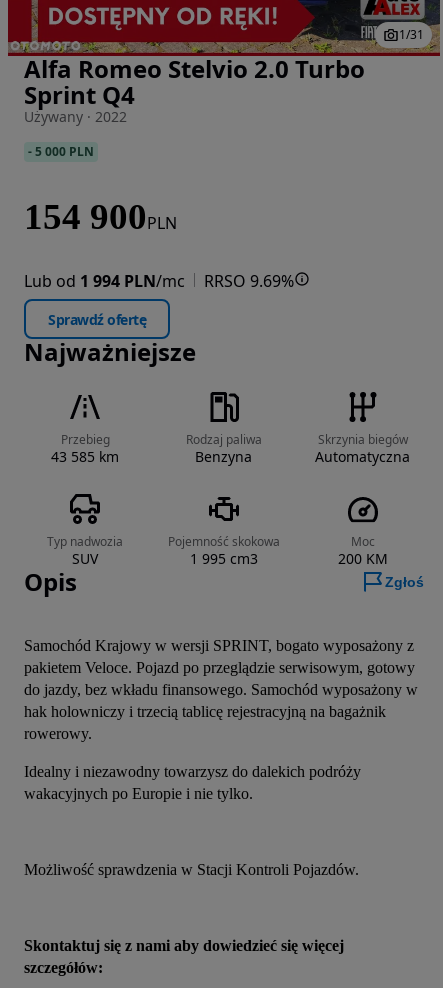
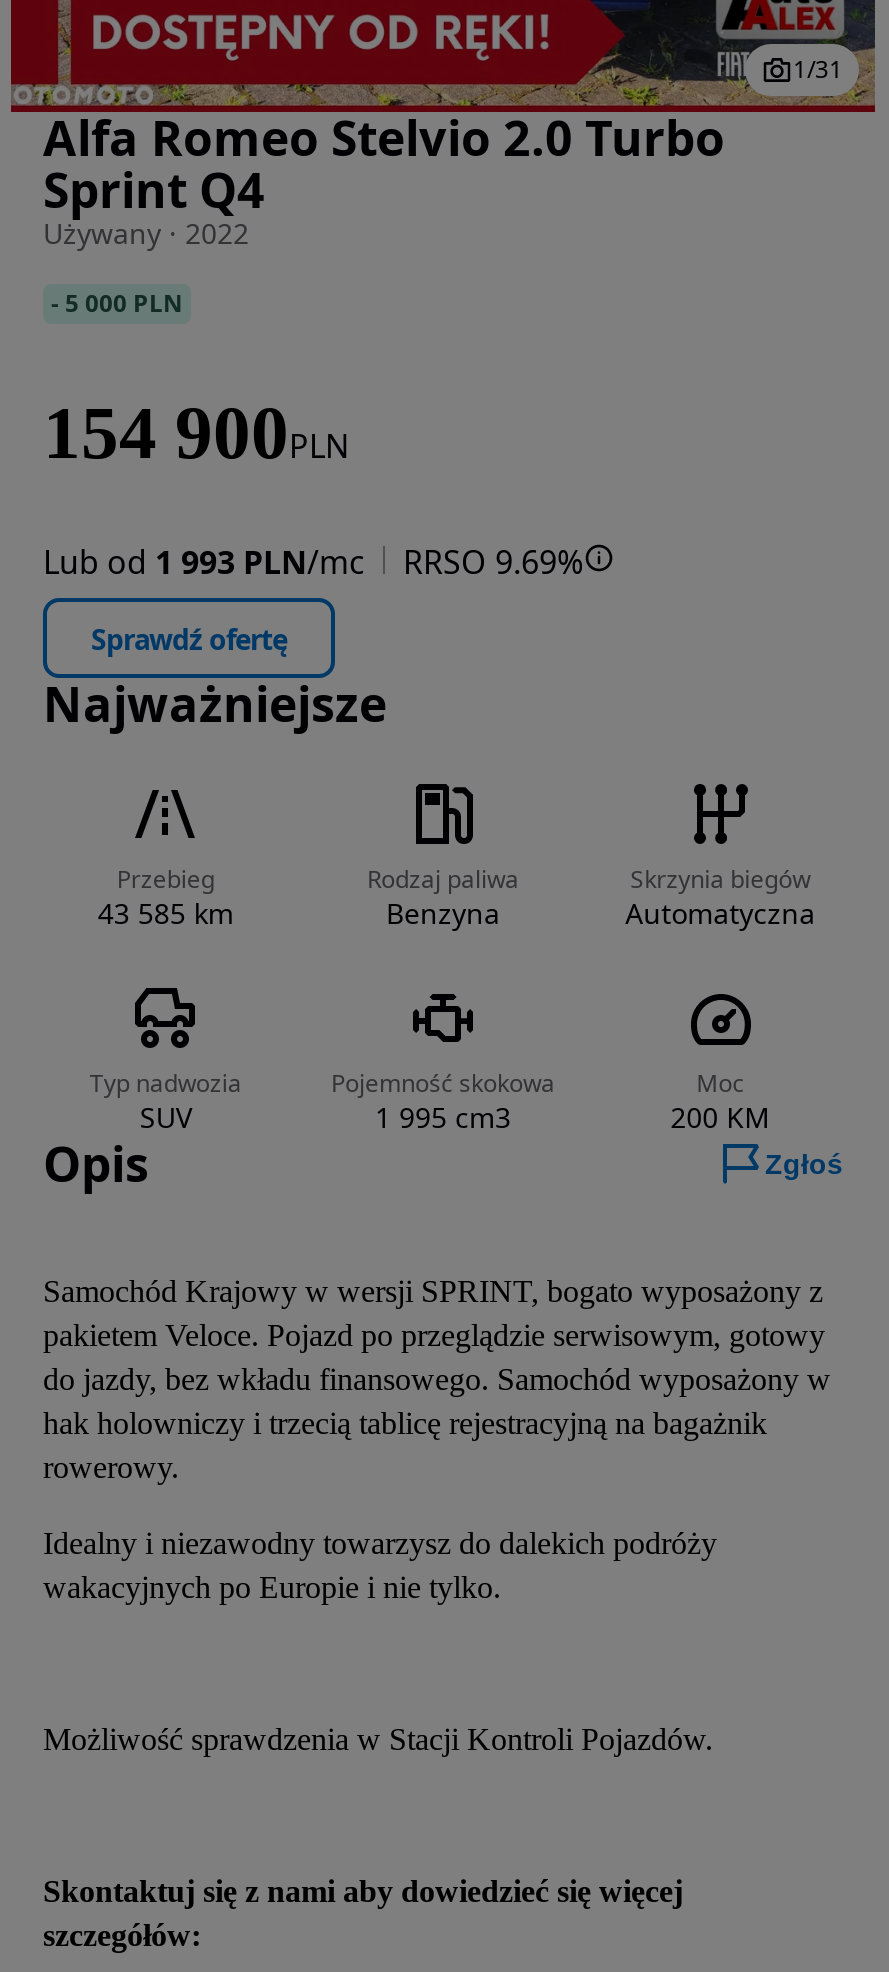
[24,270,294,292] Lub od 1 994 PLN/mc RRSO 9.69% -> [43,540,583,584] Lub od 1 993 PLN/mc RRSO 9.69%

